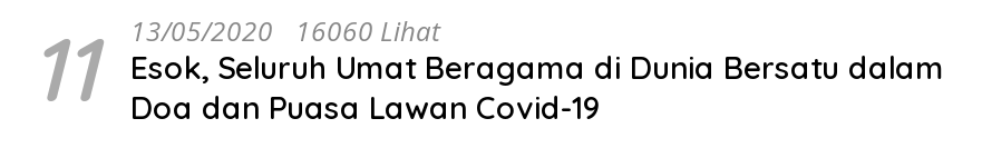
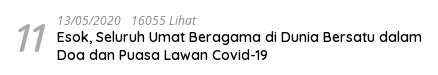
[30,12,944,128] 11 13/05/2020 16060 Lihat Esok, Seluruh Umat Beragama di Dunia Bersatu dalam Doa dan Puasa Lawan Covid-19 -> [12,12,422,64] 11 13/05/2020 16055 Lihat Esok, Seluruh Umat Beragama di Dunia Bersatu dalam Doa dan Puasa Lawan Covid-19

